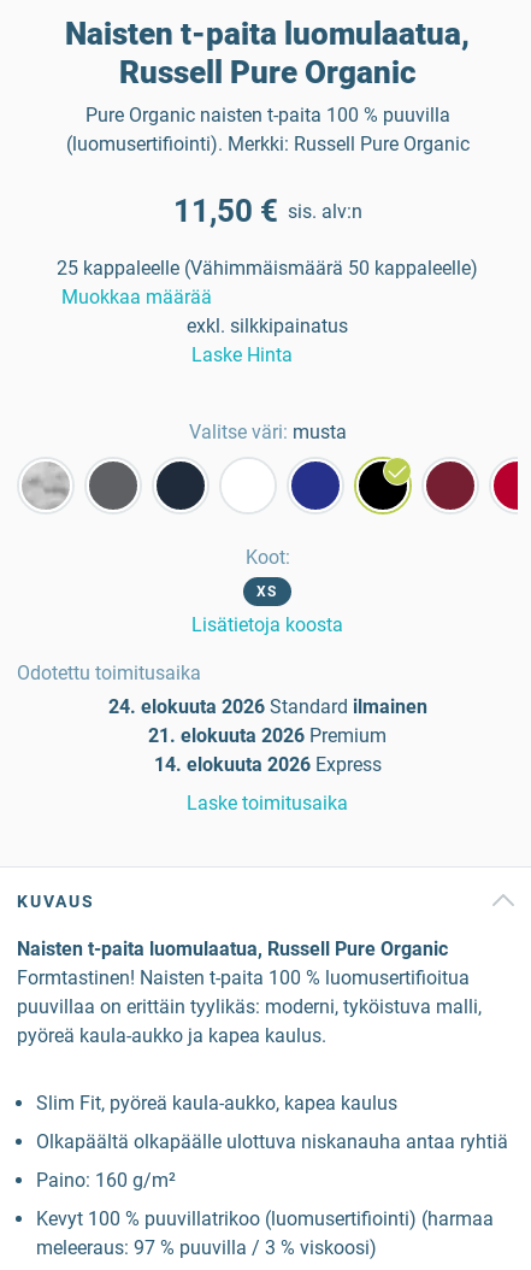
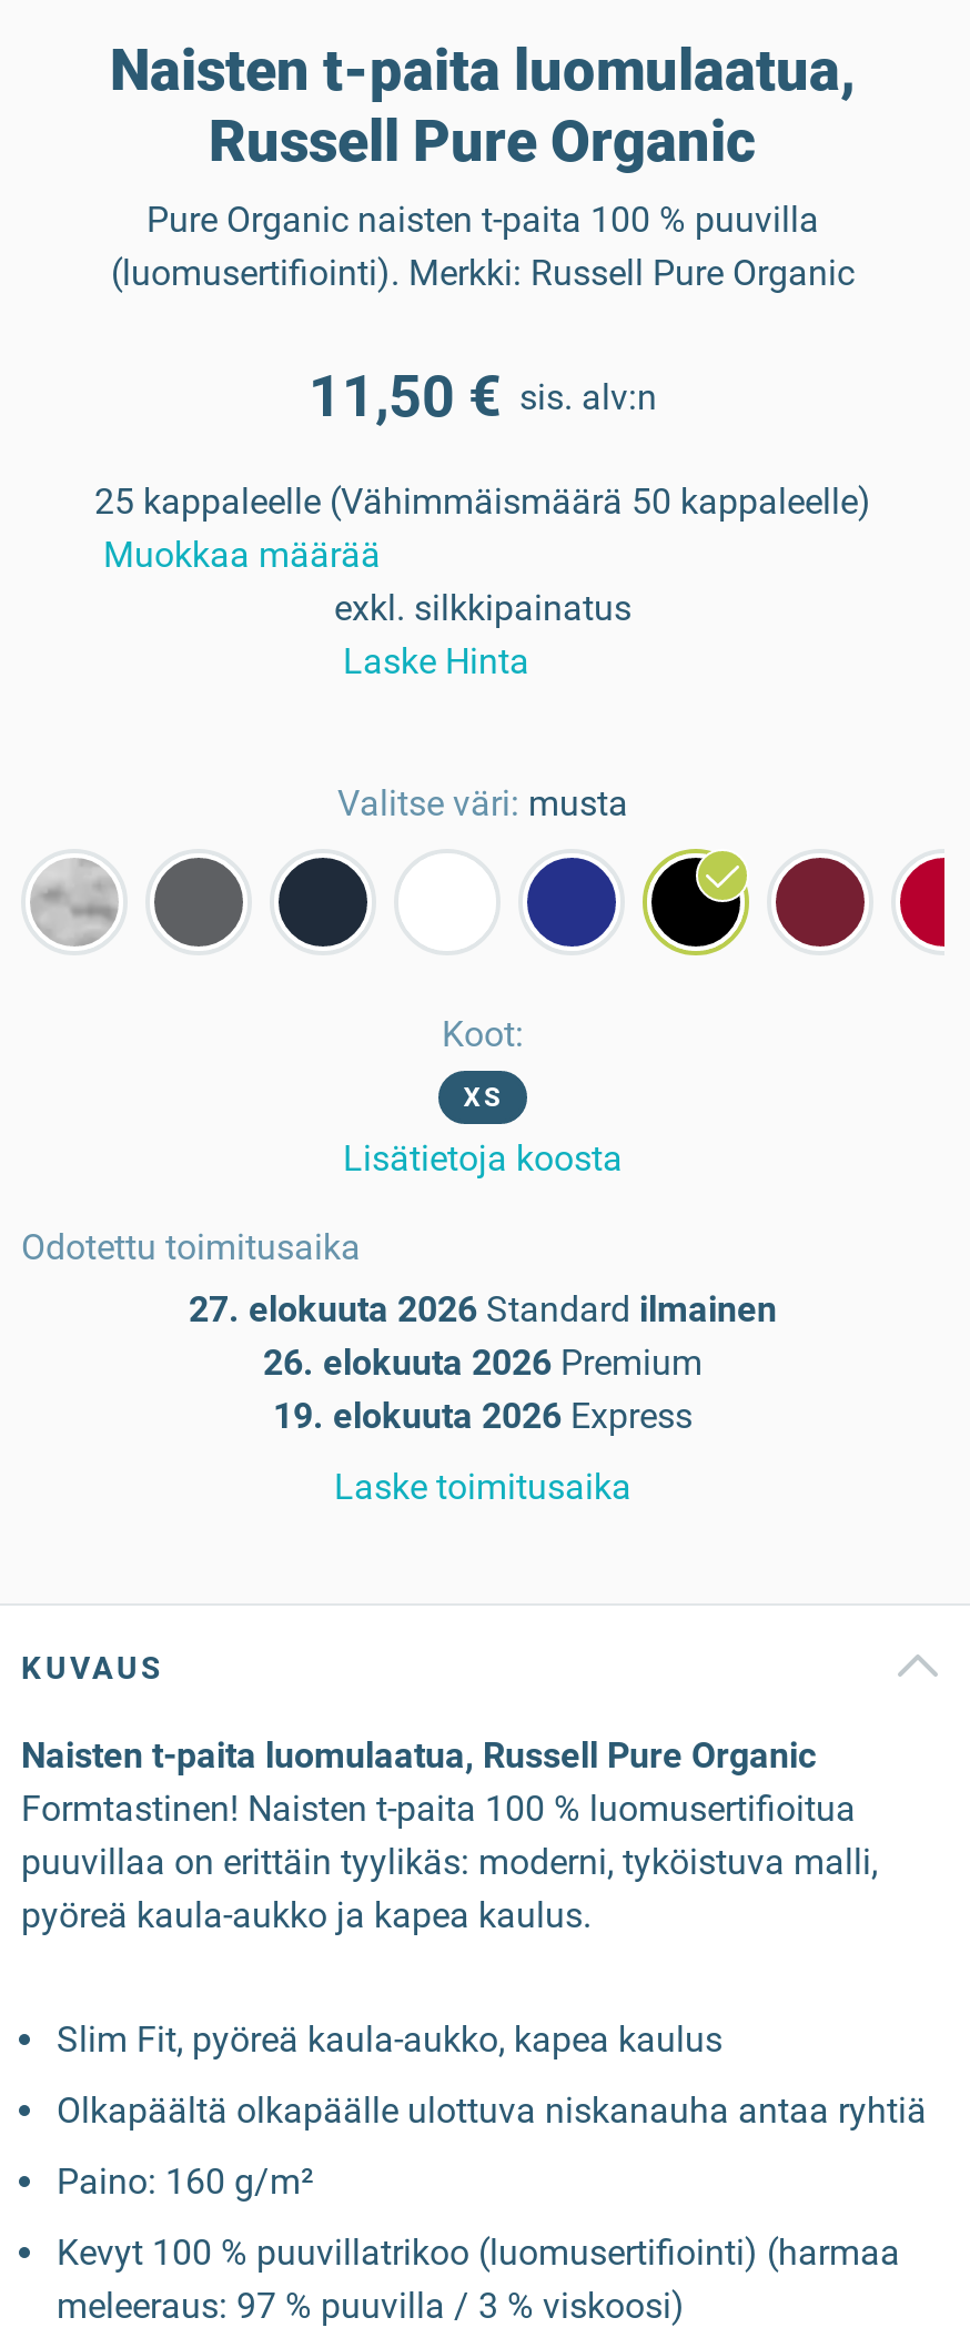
[108,695,427,718] 24. elokuuta 2026 Standard ilmainen -> [189,1288,777,1330] 27. elokuuta 2026 Standard ilmainen
[148,724,387,747] 21. elokuuta 2026 Premium -> [263,1342,703,1384] 26. elokuuta 2026 Premium
[154,753,381,776] 14. elokuuta 2026 Express -> [273,1395,693,1437] 19. elokuuta 2026 Express

